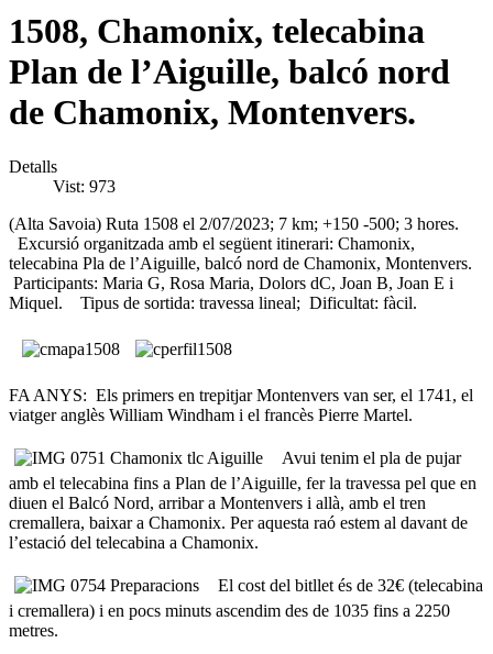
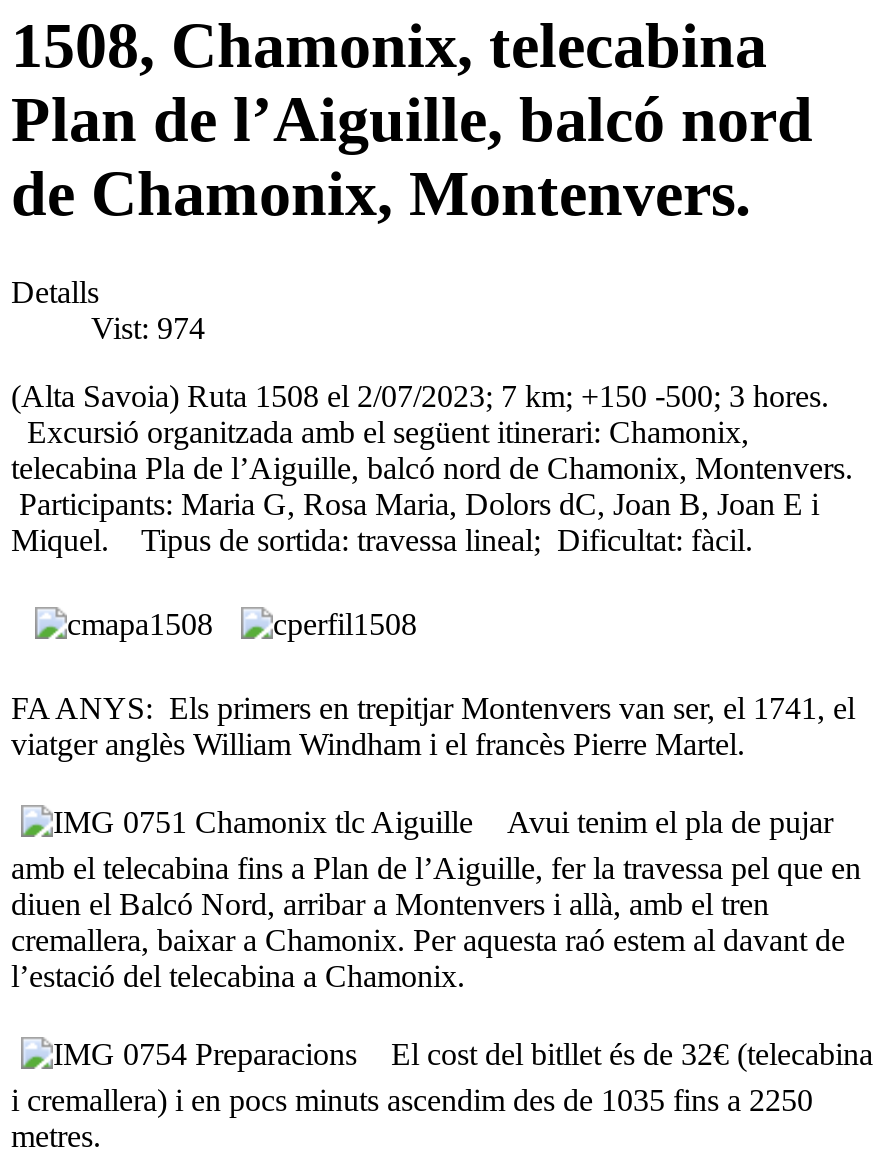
[53,177,116,196] Vist: 973 -> [91,311,205,345] Vist: 974

